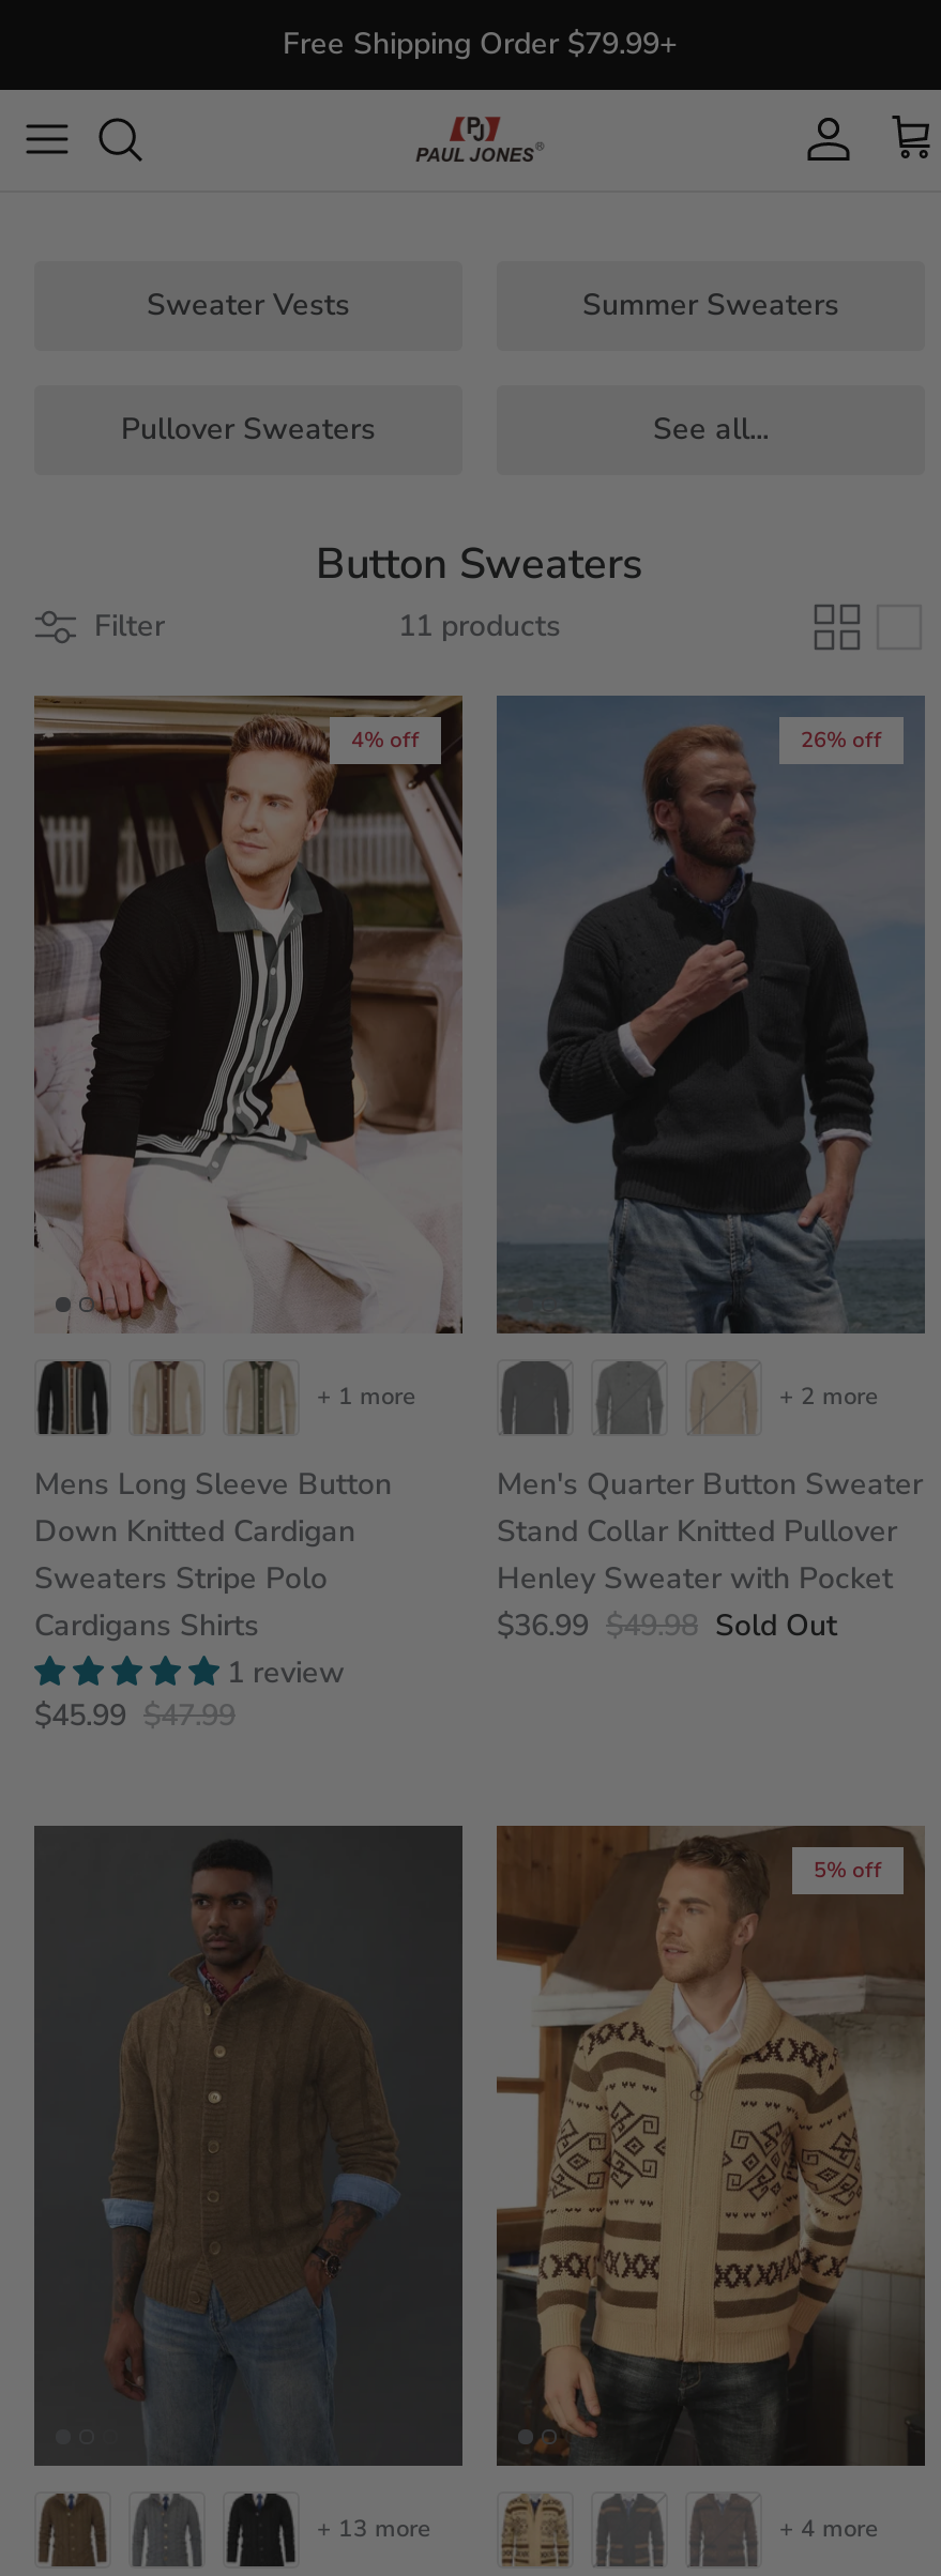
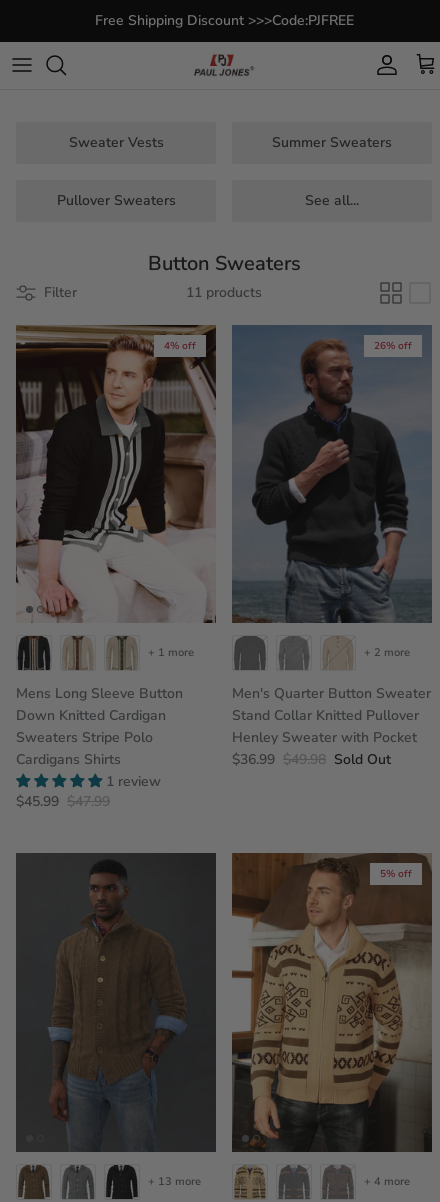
[283,24,677,64] Free Shipping Order $79.99+ -> [94,11,353,30] Free Shipping Discount >>>Code:PJFREE

